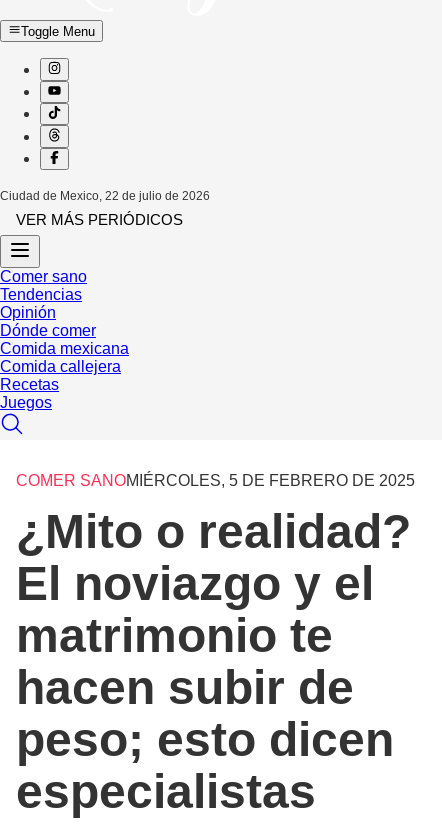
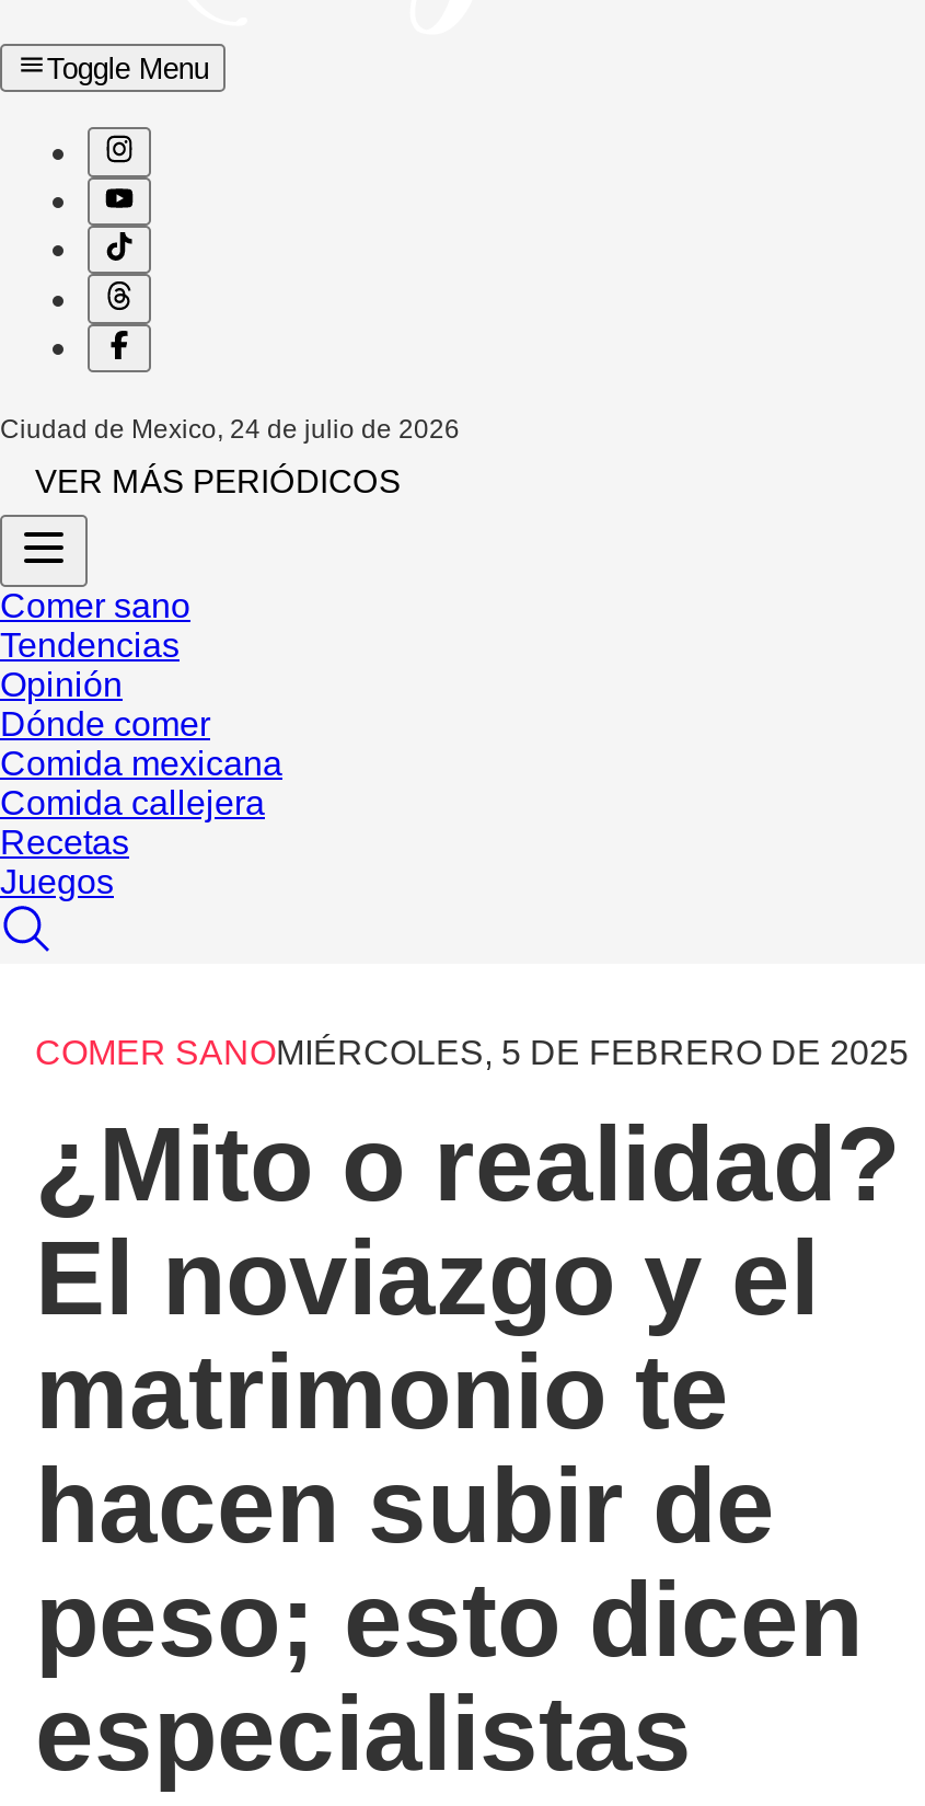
[0,189,210,203] Ciudad de Mexico, 22 de julio de 2026 -> [0,414,460,445] Ciudad de Mexico, 24 de julio de 2026

